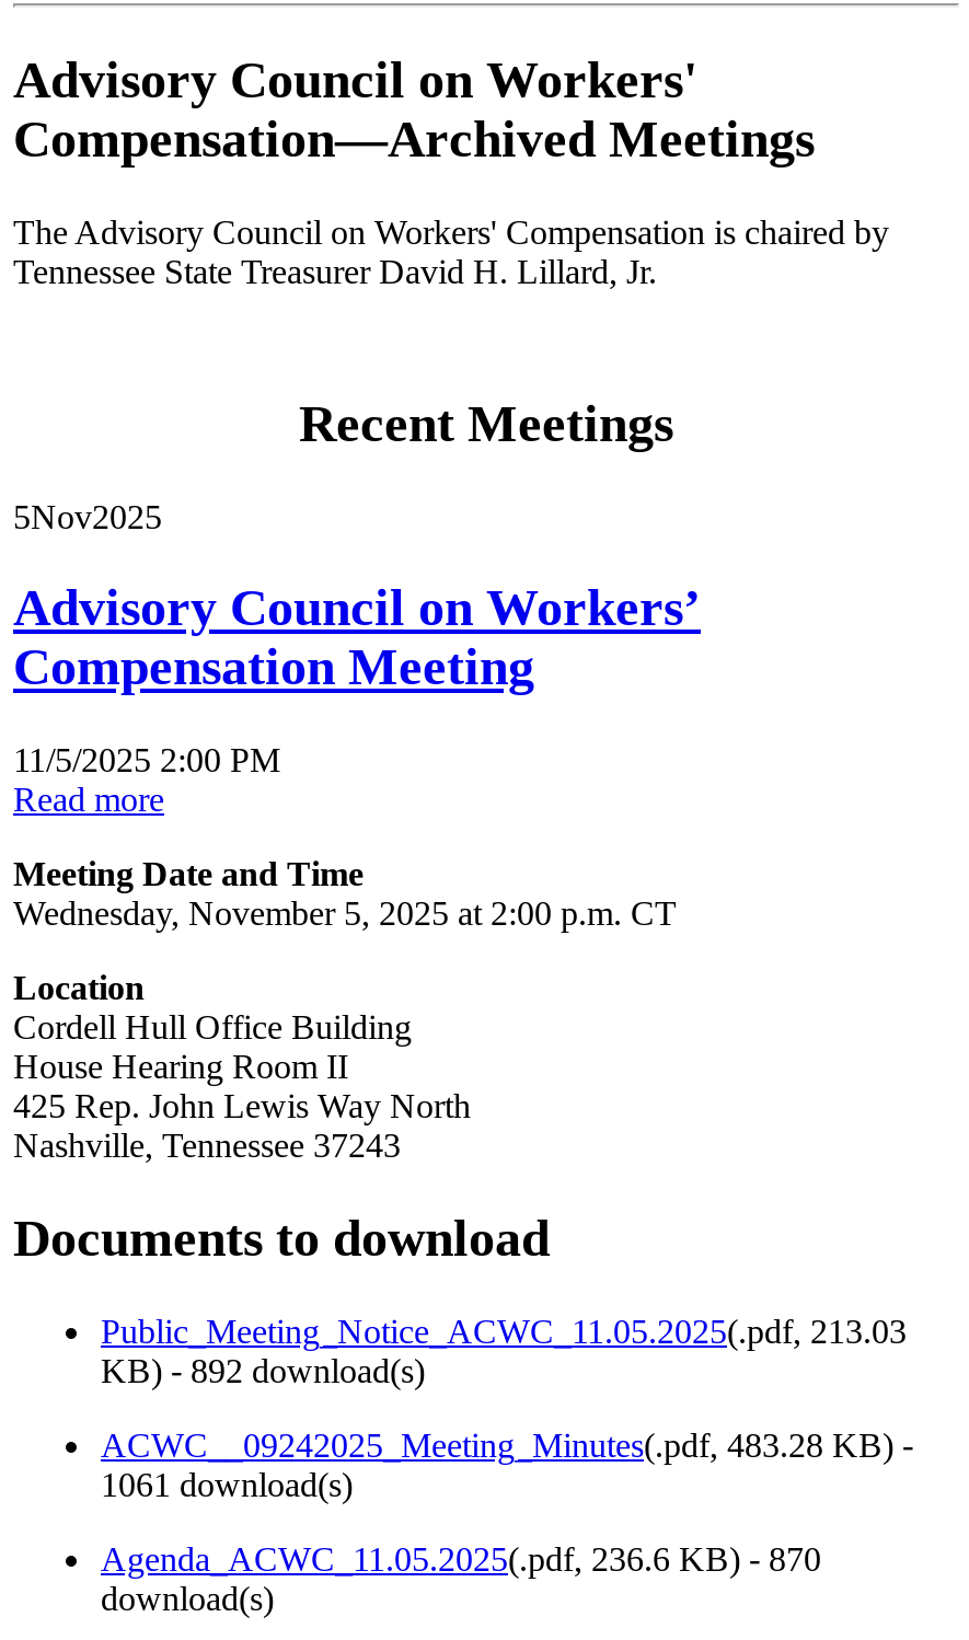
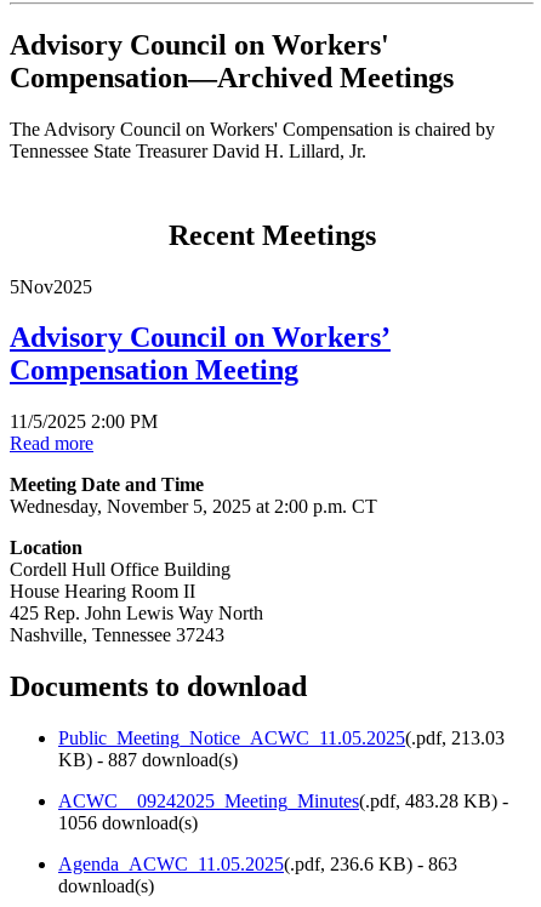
[101,1353,425,1390] KB) - 892 download(s) -> [58,750,238,770] KB) - 887 download(s)
[101,1466,353,1504] 1061 download(s) -> [58,813,198,833] 1056 download(s)
[101,1541,821,1578] Agenda_ACWC_11.05.2025(.pdf, 236.6 KB) - 870 -> [58,854,457,875] Agenda_ACWC_11.05.2025(.pdf, 236.6 KB) - 863

